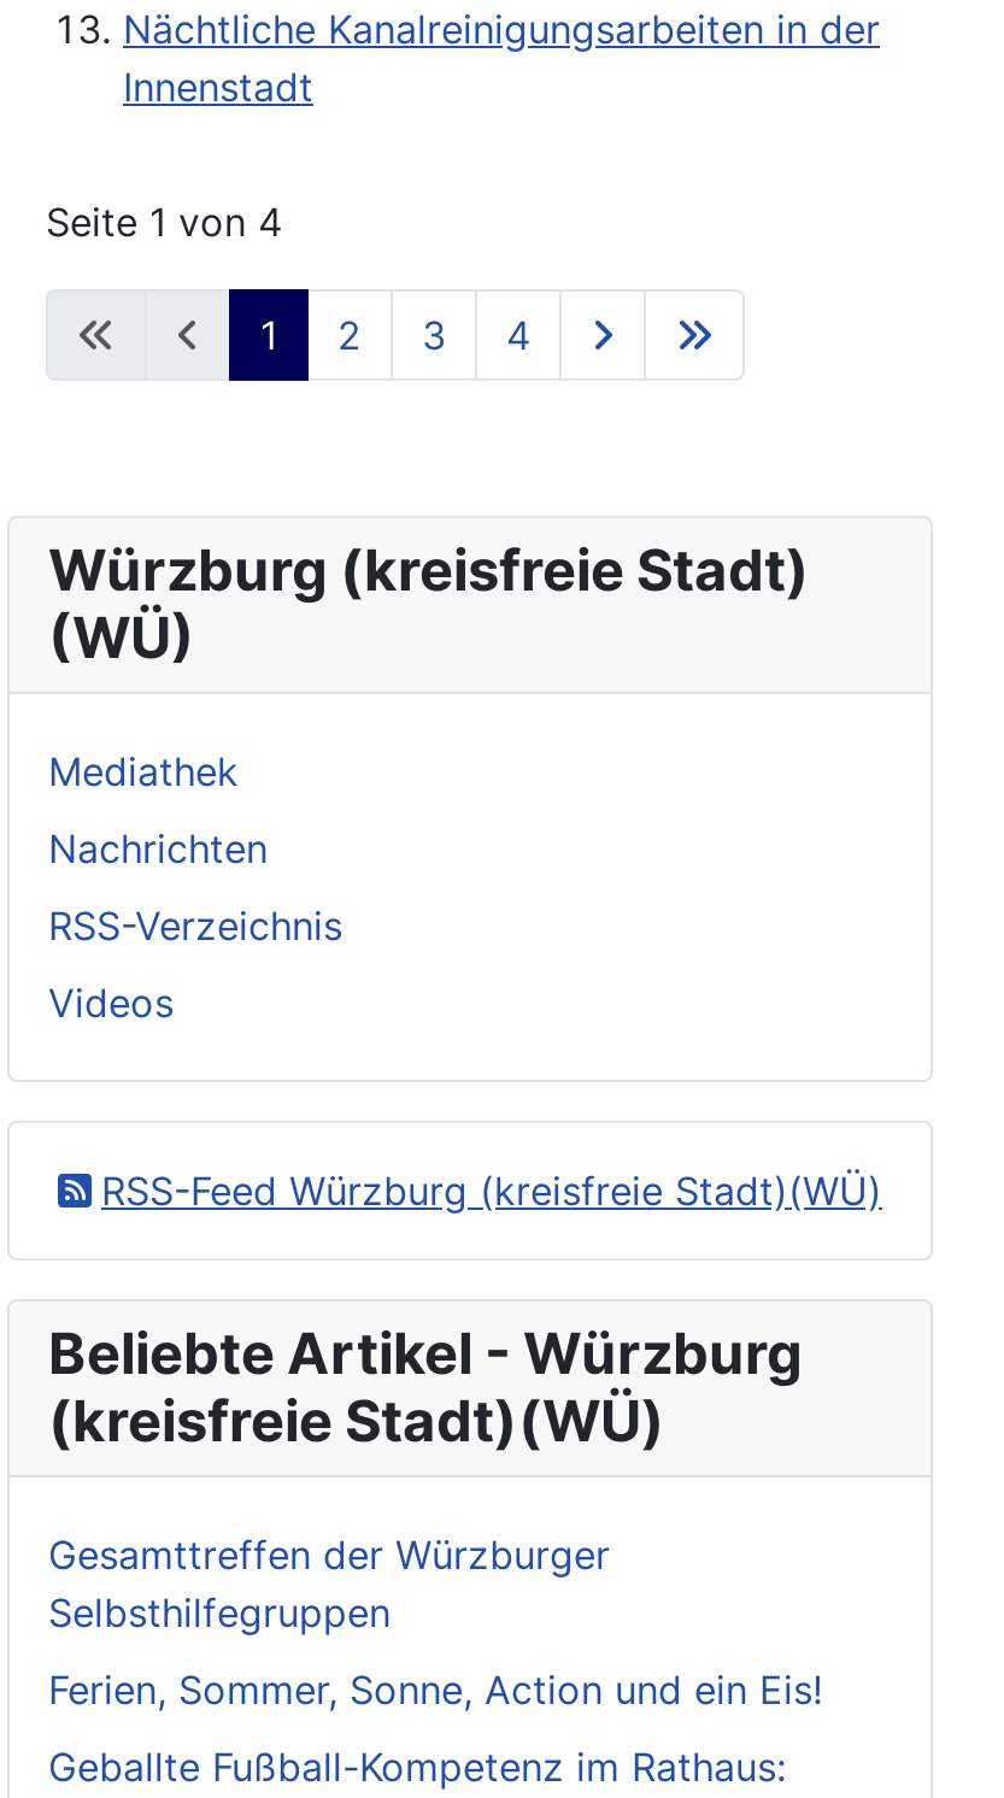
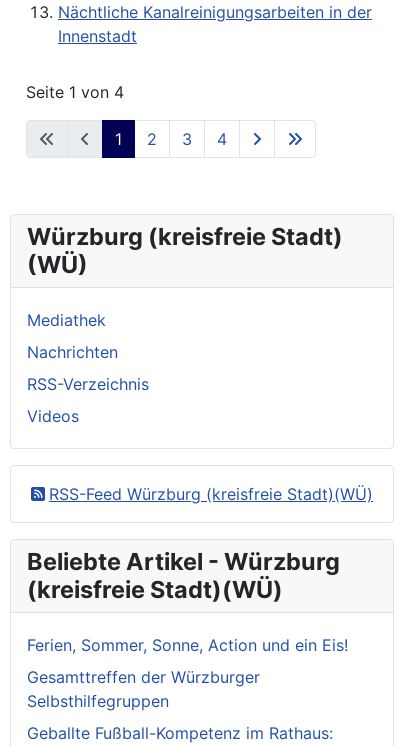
moved [48,1531,610,1637] -> [27,667,260,711]: Gesamttreffen der Würzburger | Selbsthilfegruppen
moved [48,1666,822,1714] -> [27,635,348,655]: Ferien, Sommer, Sonne, Action und ein Eis!

